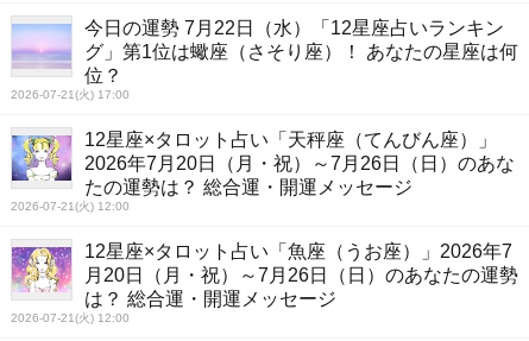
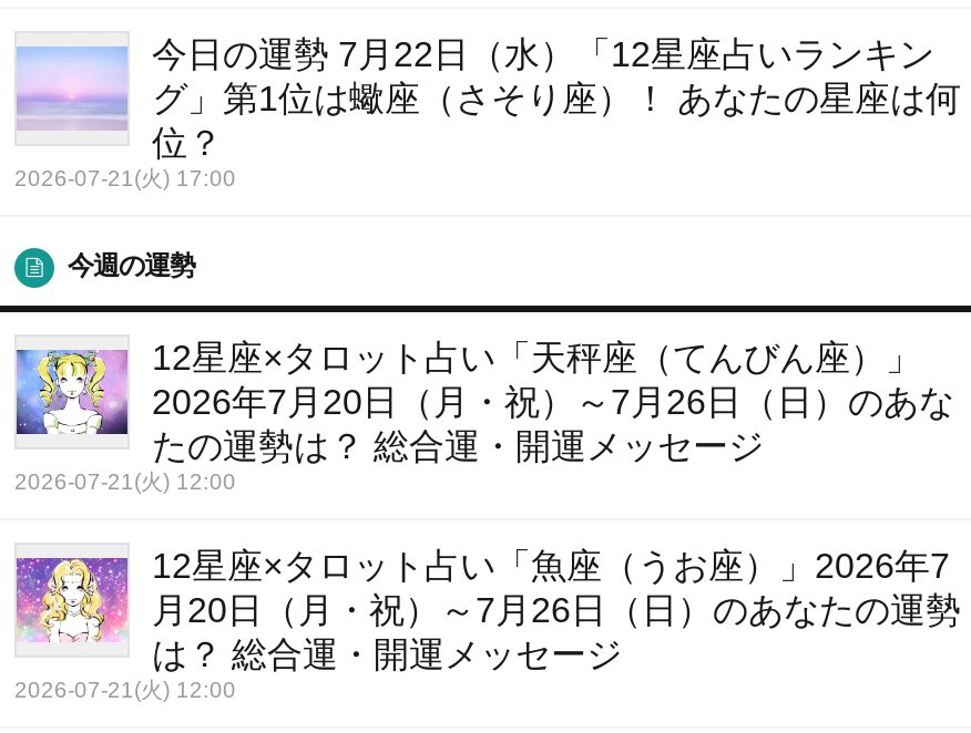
none -> [68,251,195,282] 今週の運勢

